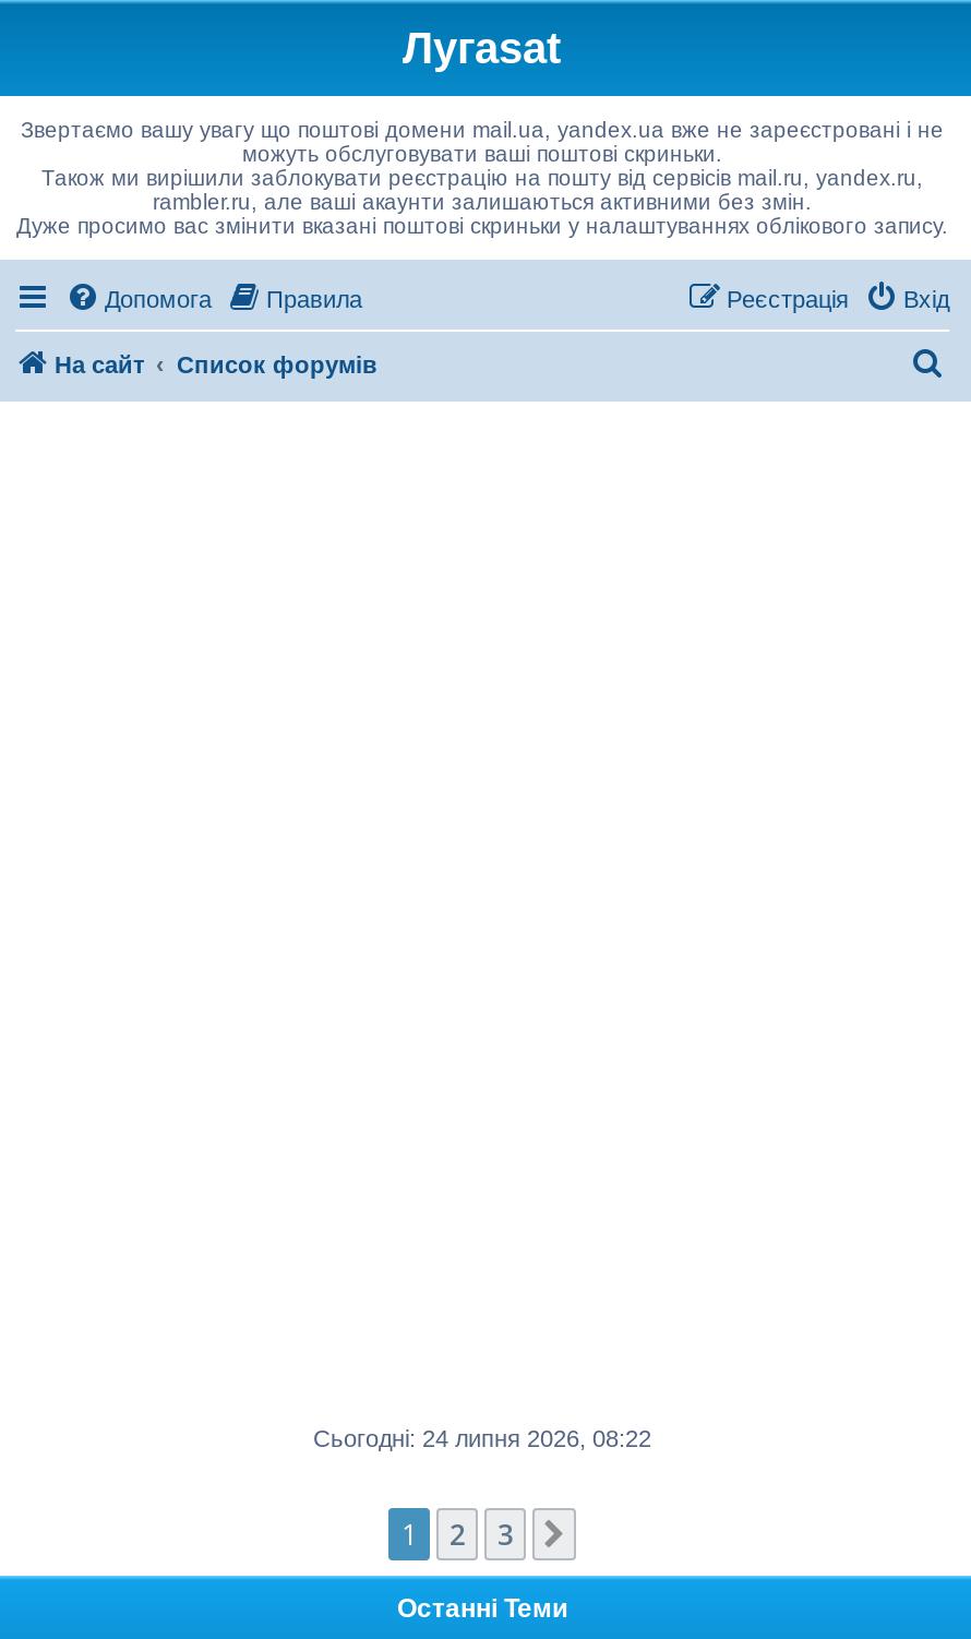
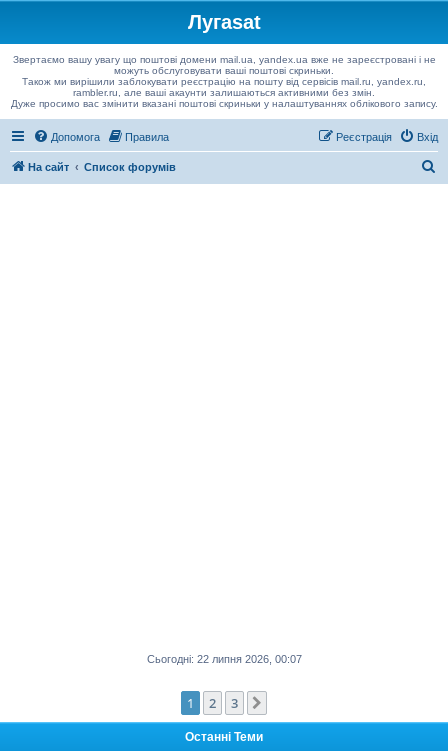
[313,1425,651,1451] Сьогодні: 24 липня 2026, 08:22 -> [146,653,301,665] Сьогодні: 22 липня 2026, 00:07

